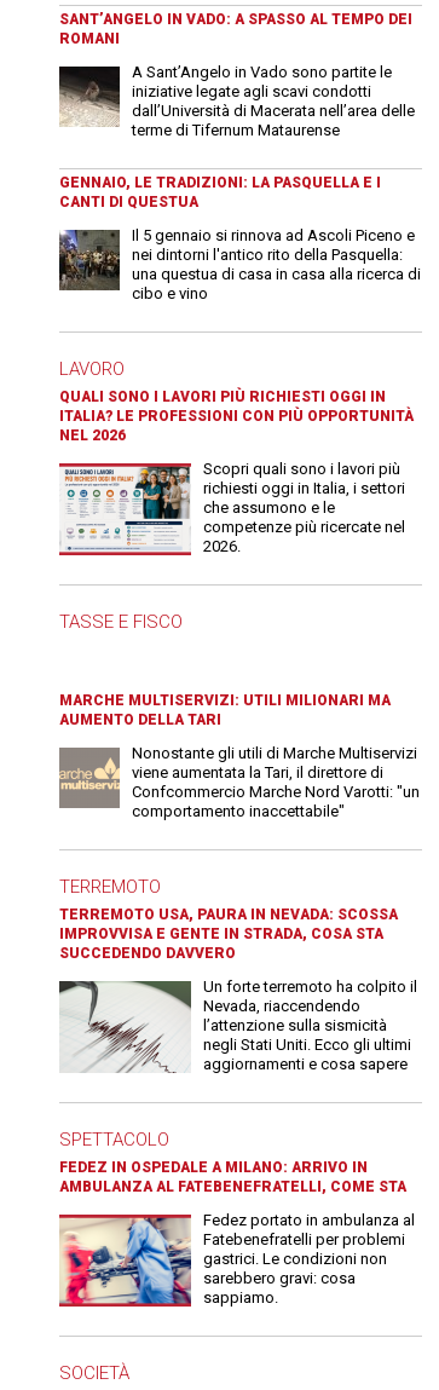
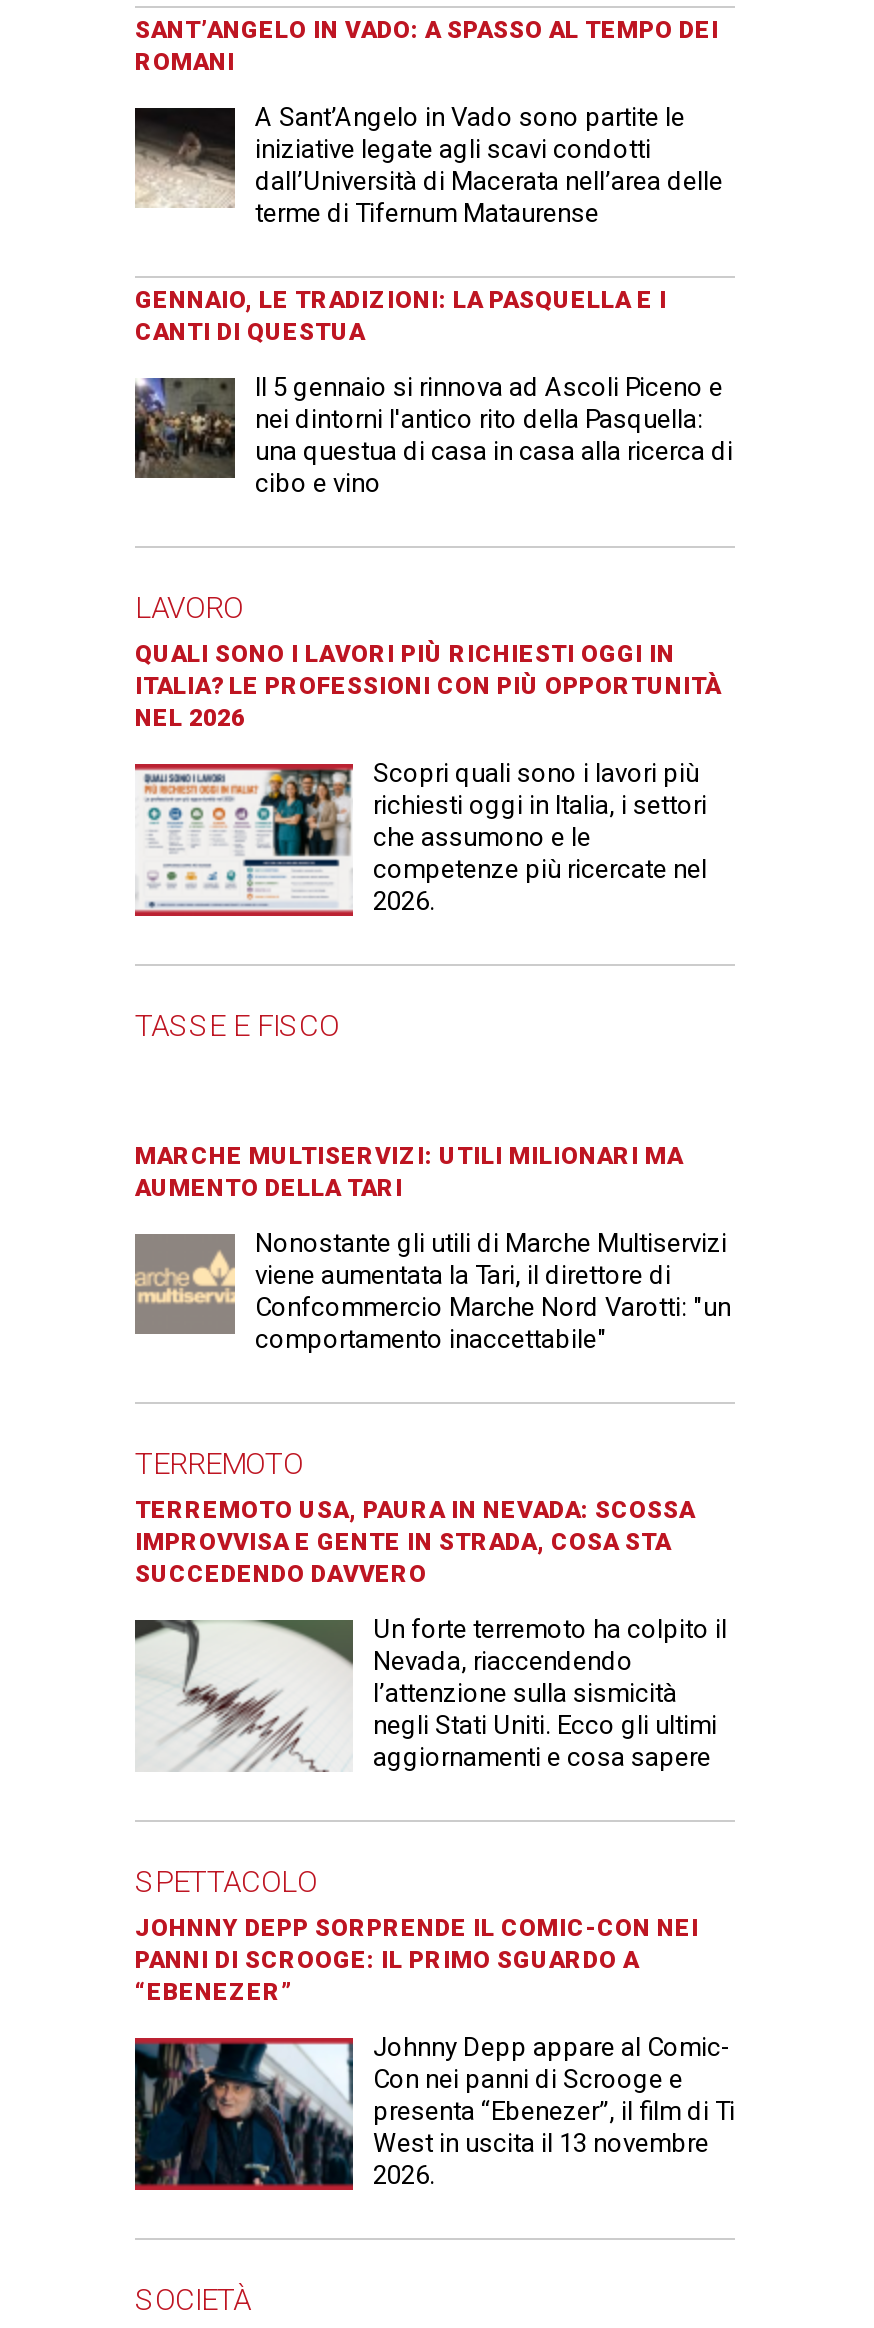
[59,1159,406,1195] FEDEZ IN OSPEDALE A MILANO: ARRIVO IN | AMBULANZA AL FATEBENEFRATELLI, COME STA -> [135,1914,699,2006] JOHNNY DEPP SORPRENDE IL COMIC-CON NEI | PANNI DI SCROOGE: IL PRIMO SGUARDO A | “EBENEZER”
[59,1211,415,1307] [image] | Fedez portato in ambulanza al | Fatebenefratelli per problemi | gastrici. Le condizioni non | sarebbero gravi: cosa | sappiamo. -> [133,2032,735,2190] [image] | Johnny Depp appare al Comic- | Con nei panni di Scrooge e | presenta “Ebenezer”, il film di Ti | West in uscita il 13 novembre | 2026.

